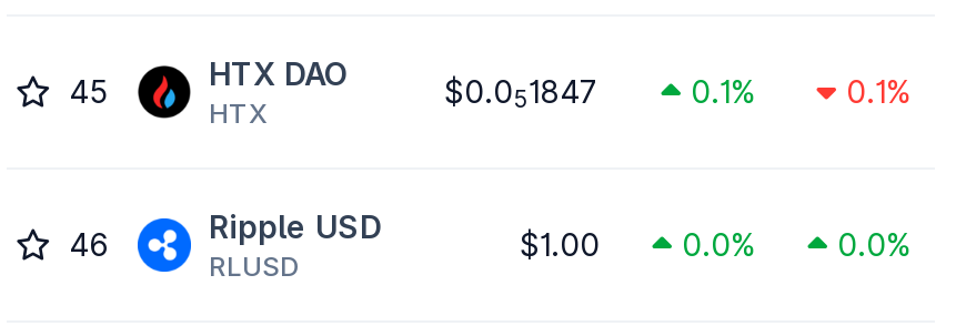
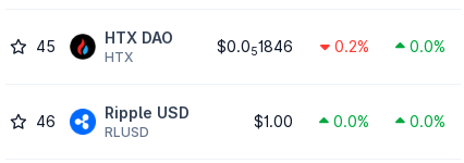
[444,71,600,114] $0.051847 -> [217,37,293,58] $0.051846
[691,71,755,109] 0.1% -> [334,37,369,55] 0.2%
[846,71,910,109] 0.1% -> [410,37,445,55] 0.0%

